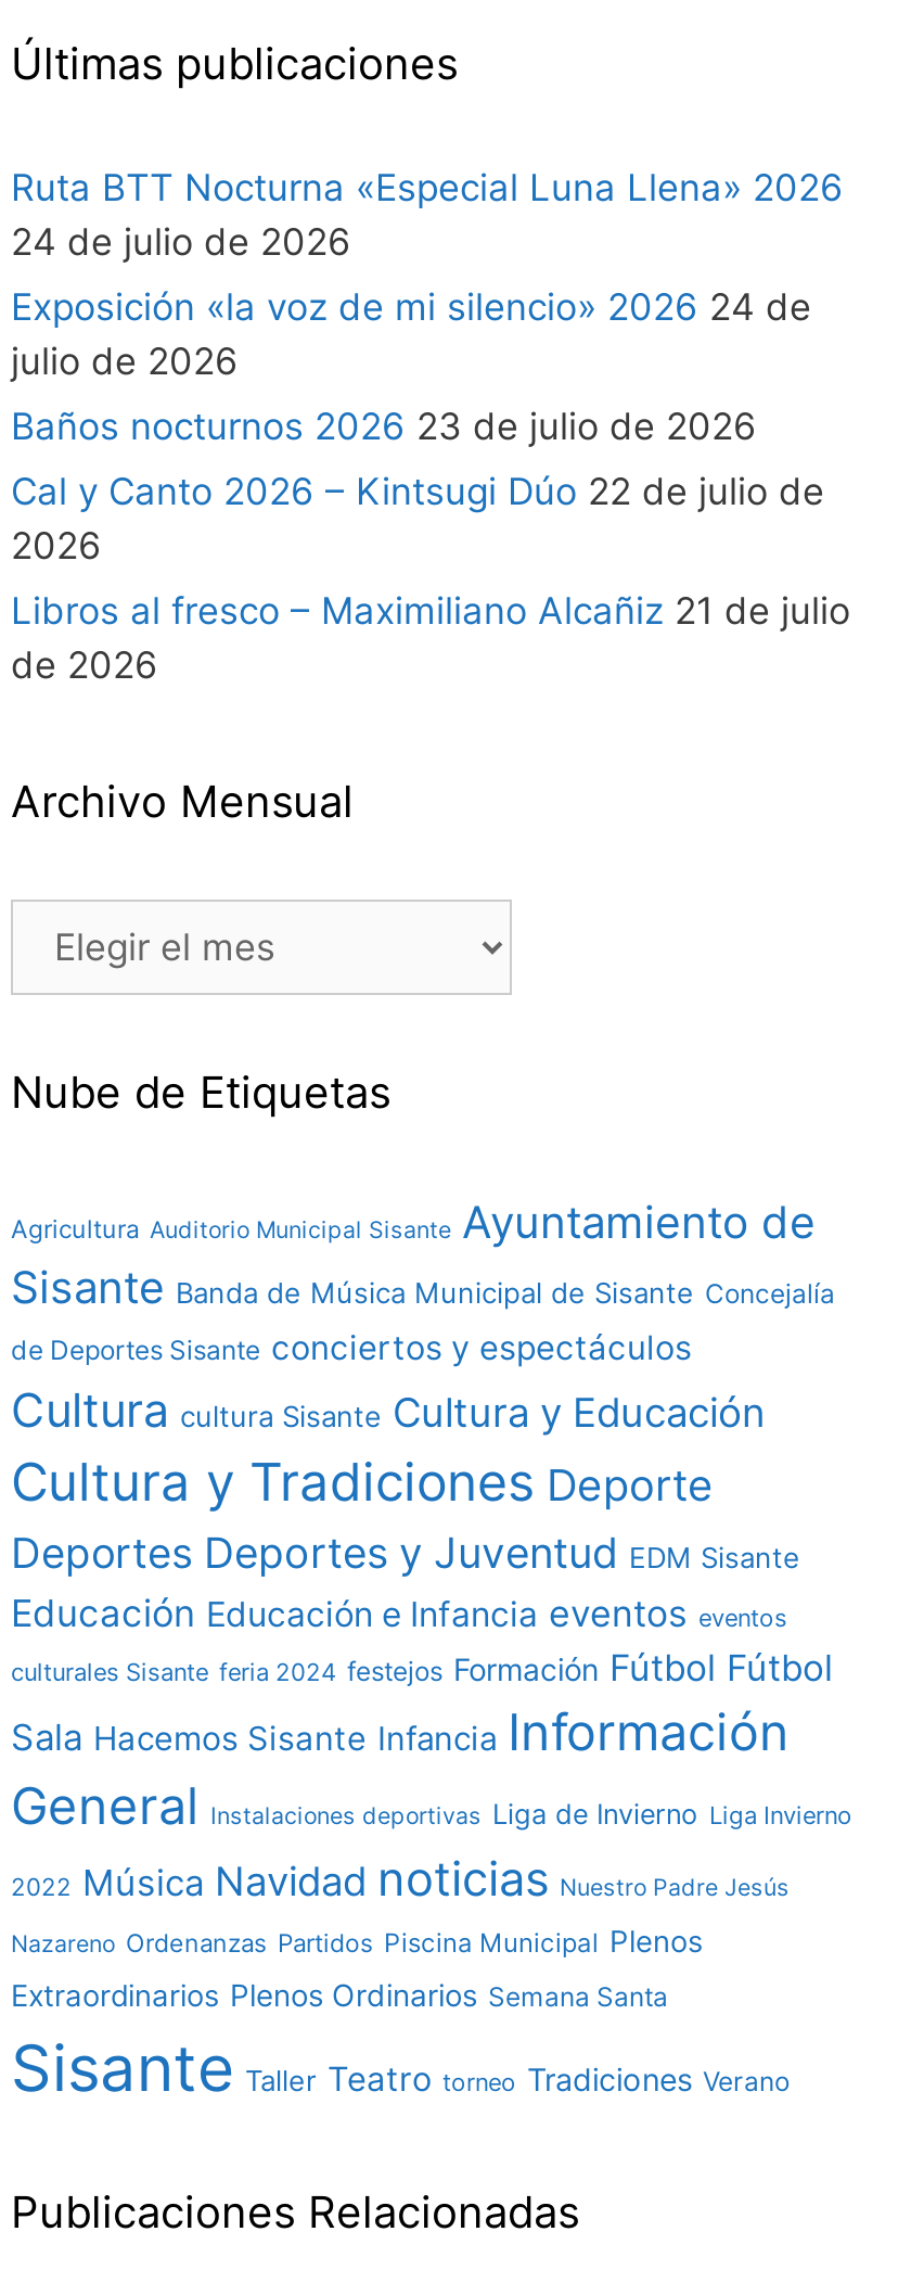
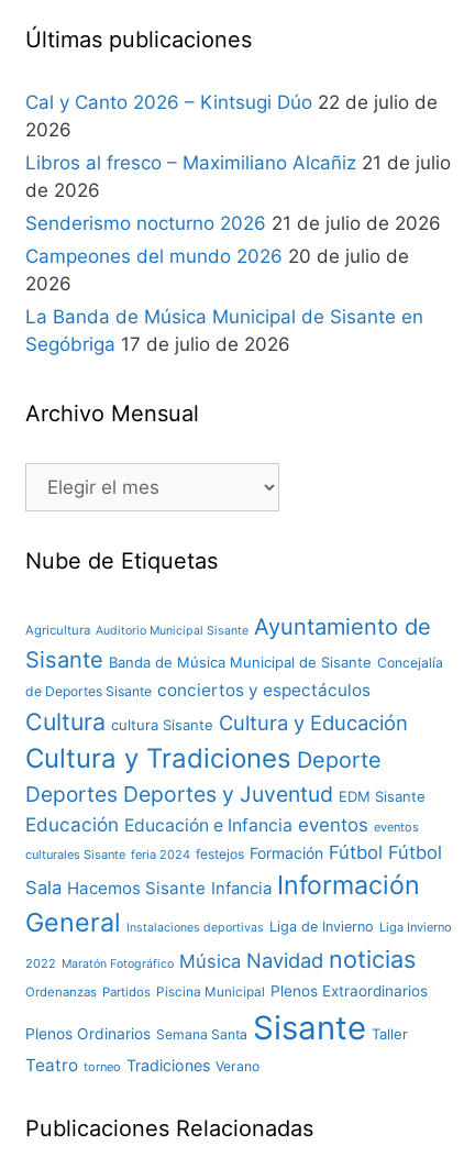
[11,166,844,448] Ruta BTT Nocturna «Especial Luna Llena» 2026 | 24 de julio de 2026 | Exposición «la voz de mi silencio» 2026 24 de | julio de 2026 | Baños nocturnos 2026 23 de julio de 2026 -> none
moved [11,470,850,687] -> [25,91,451,201]: Cal y Canto 2026 – Kintsugi Dúo 22 de julio de | 2026 | Libros al fresco – Maximiliano Alcañiz 21 de julio | de 2026
none -> [25,212,441,355] Senderismo nocturno 2026 21 de julio de 2026 | Campeones del mundo 2026 20 de julio de | 2026 | La Banda de Música Municipal de Sisante en | Segóbriga 17 de julio de 2026
[11,1850,790,2106] 2022 Música Navidad noticias Nuestro Padre Jesús | Nazareno Ordenanzas Partidos Piscina Municipal Plenos | Extraordinarios Plenos Ordinarios Semana Santa | Sisante Taller Teatro torneo Tradiciones Verano -> [25,945,428,1076] 2022 Maratón Fotográfico Música Navidad noticias | Ordenanzas Partidos Piscina Municipal Plenos Extraordinarios | Plenos Ordinarios Semana Santa Sisante Taller | Teatro torneo Tradiciones Verano

